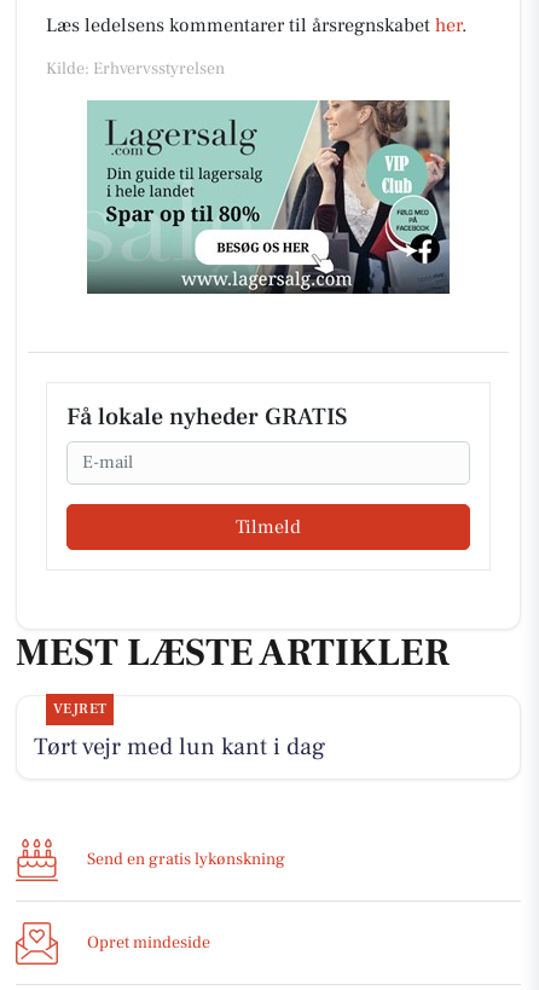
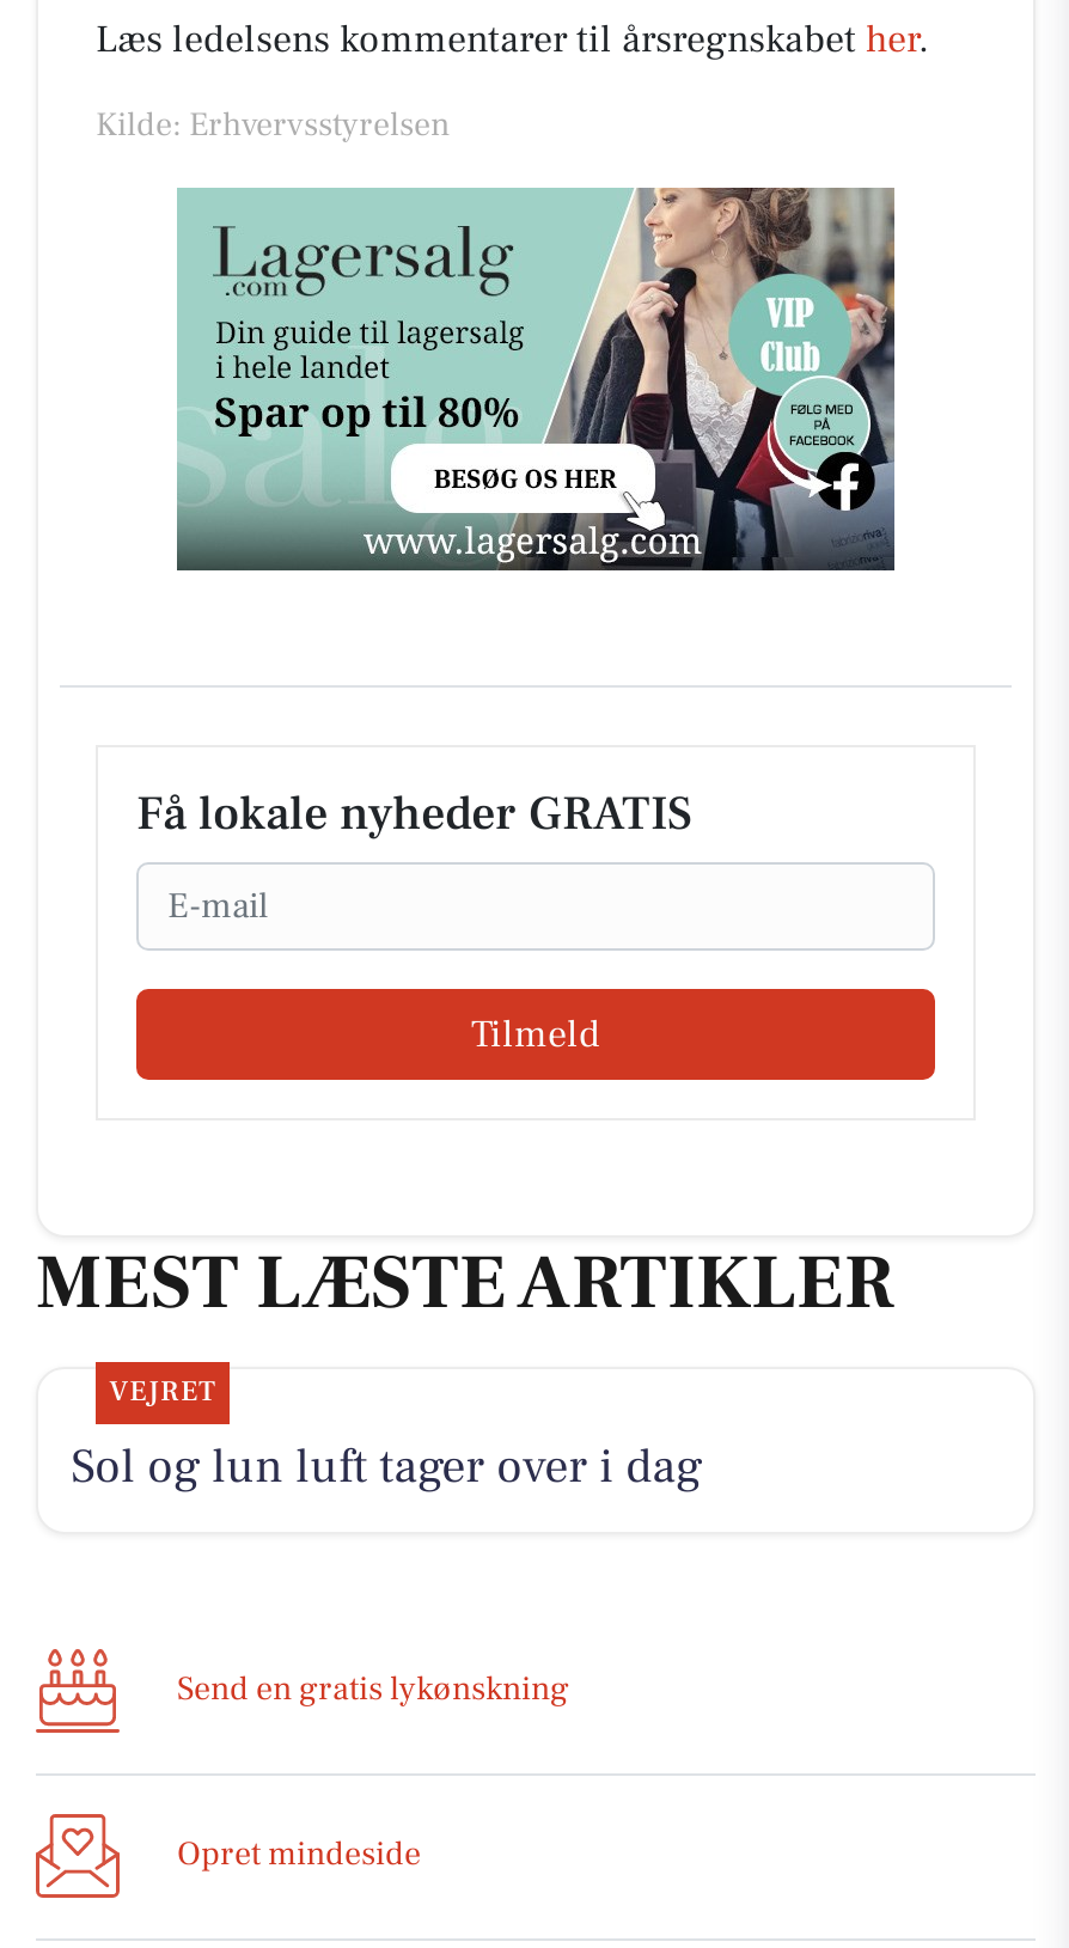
[33,731,325,762] Tørt vejr med lun kant i dag -> [71,1437,702,1499] Sol og lun luft tager over i dag

